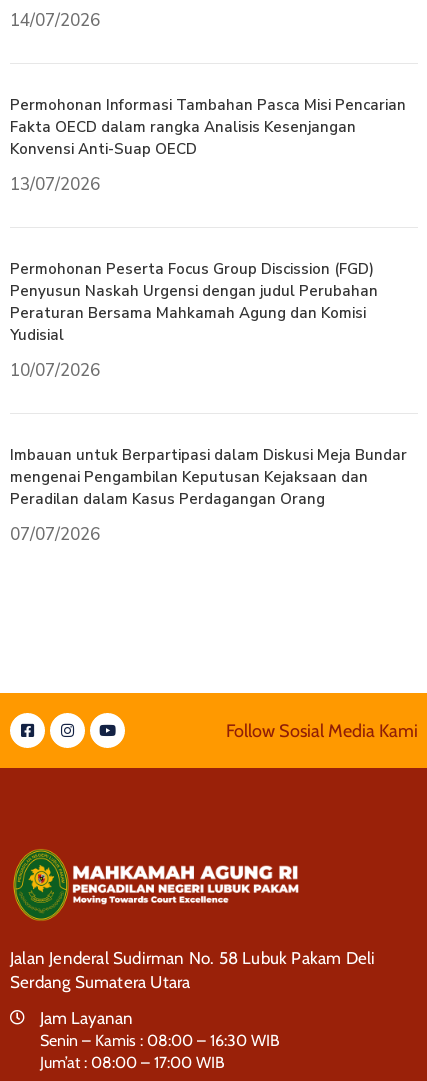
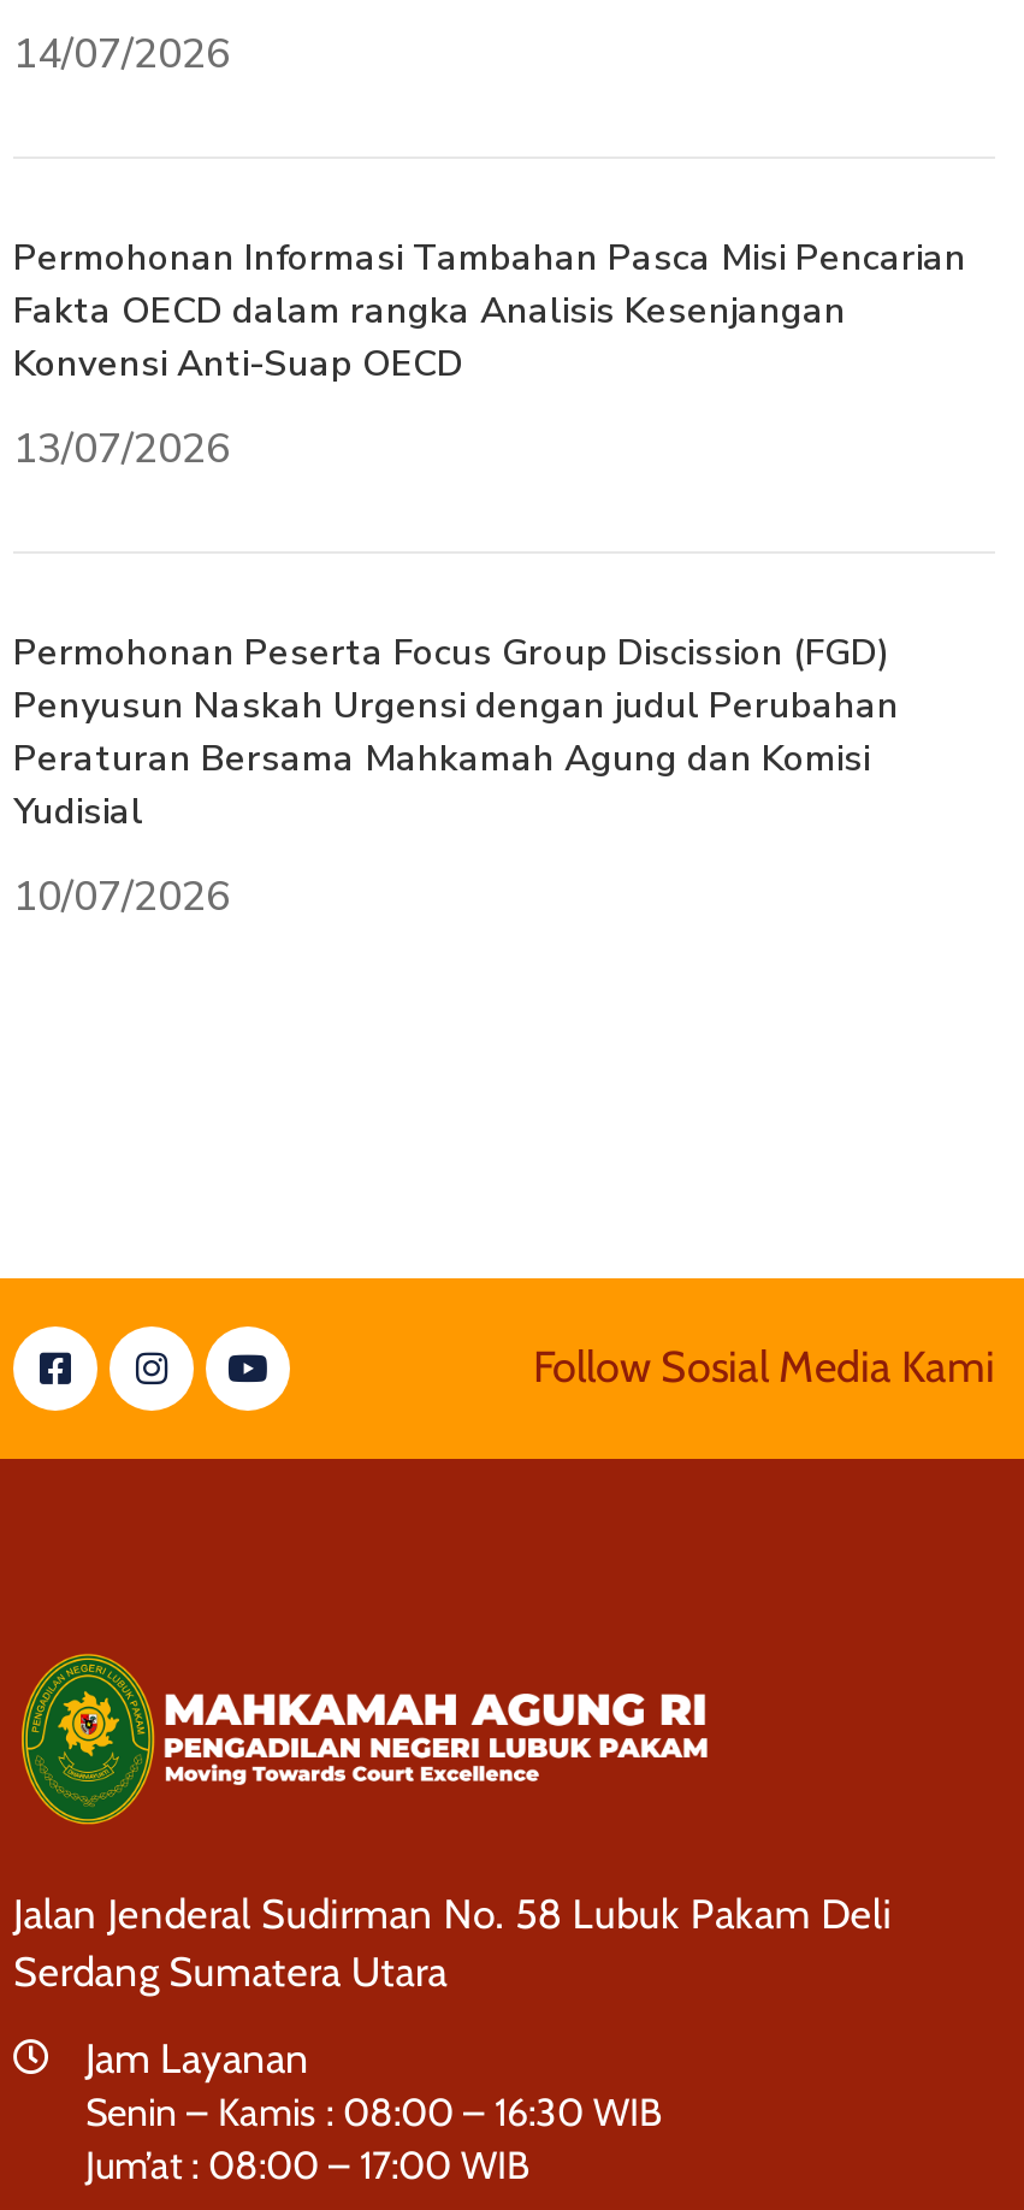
[10,445,407,546] Imbauan untuk Berpartipasi dalam Diskusi Meja Bundar | mengenai Pengambilan Keputusan Kejaksaan dan | Peradilan dalam Kasus Perdagangan Orang | 07/07/2026 -> none

